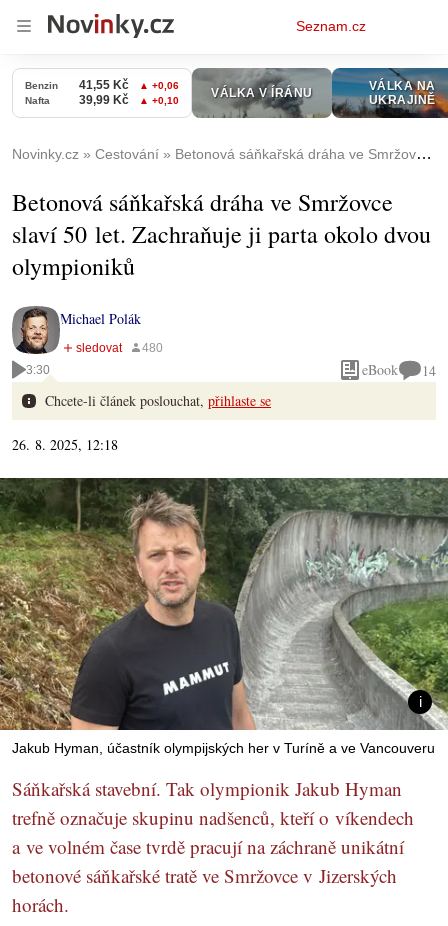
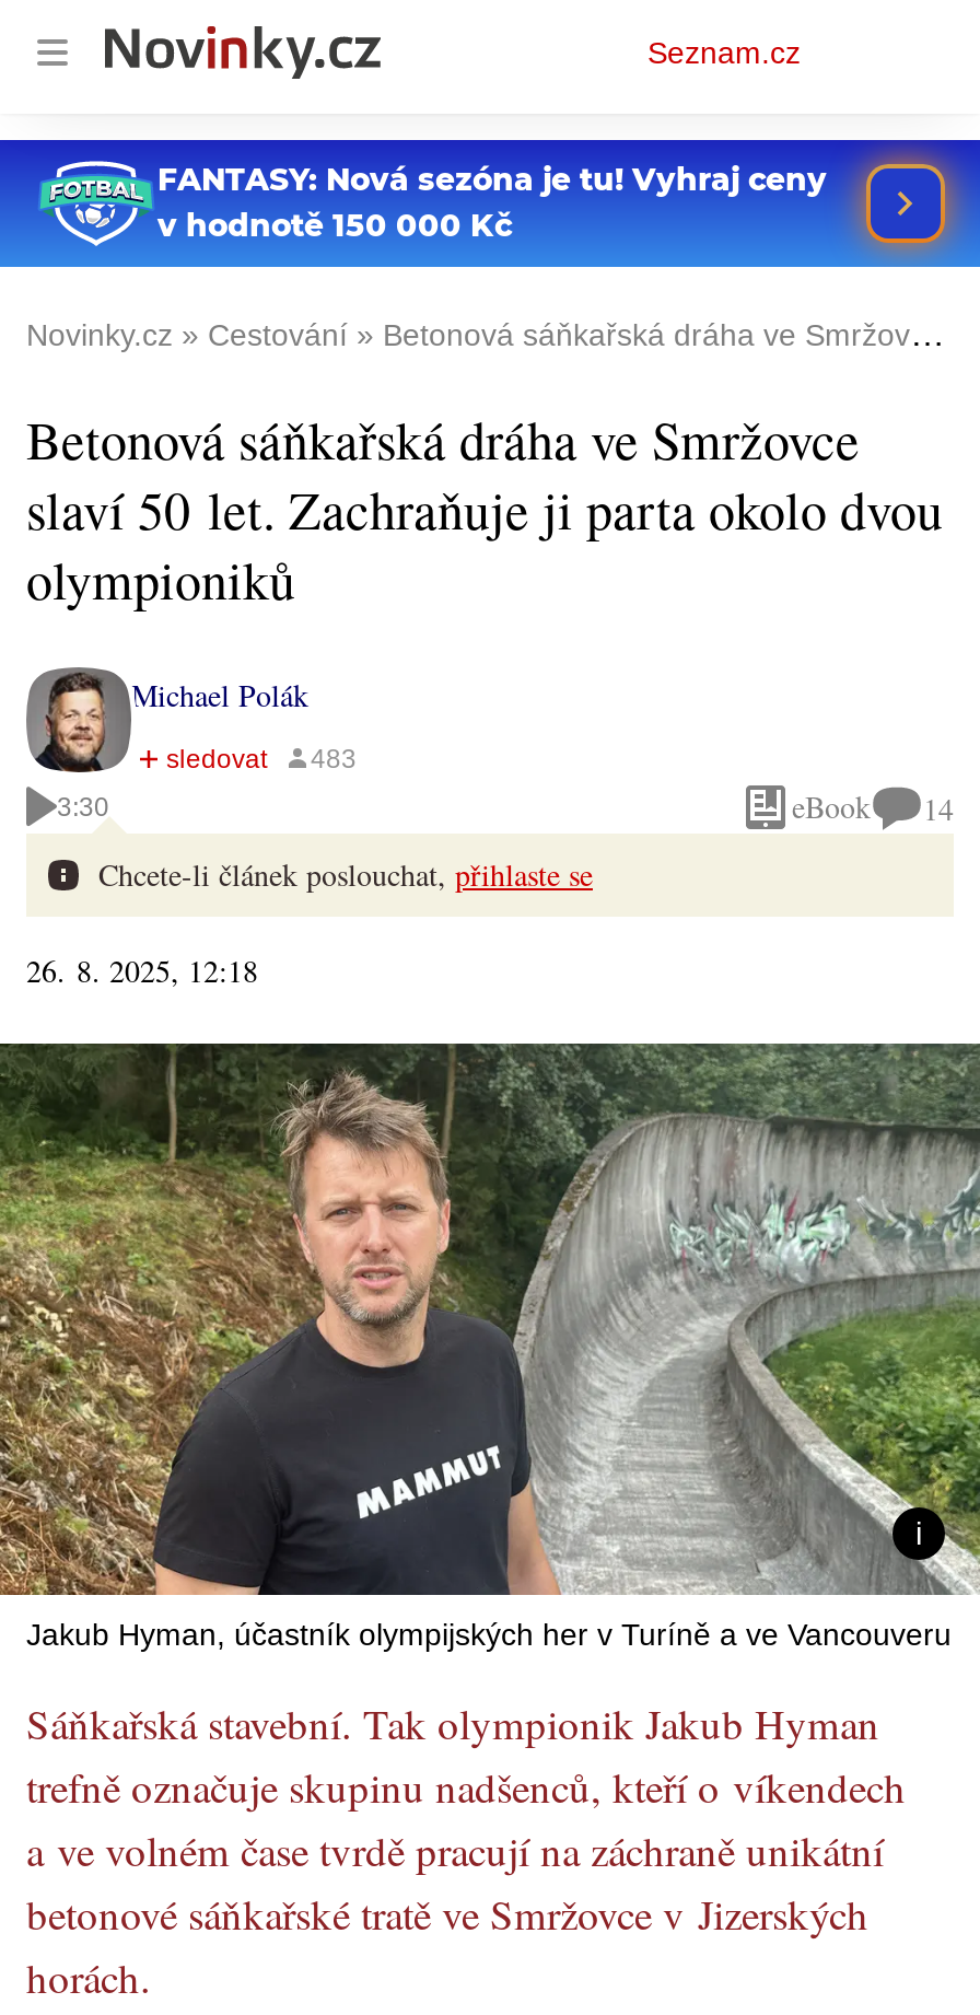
[3,66,445,123] [image] -> [7,138,973,269] [image]

